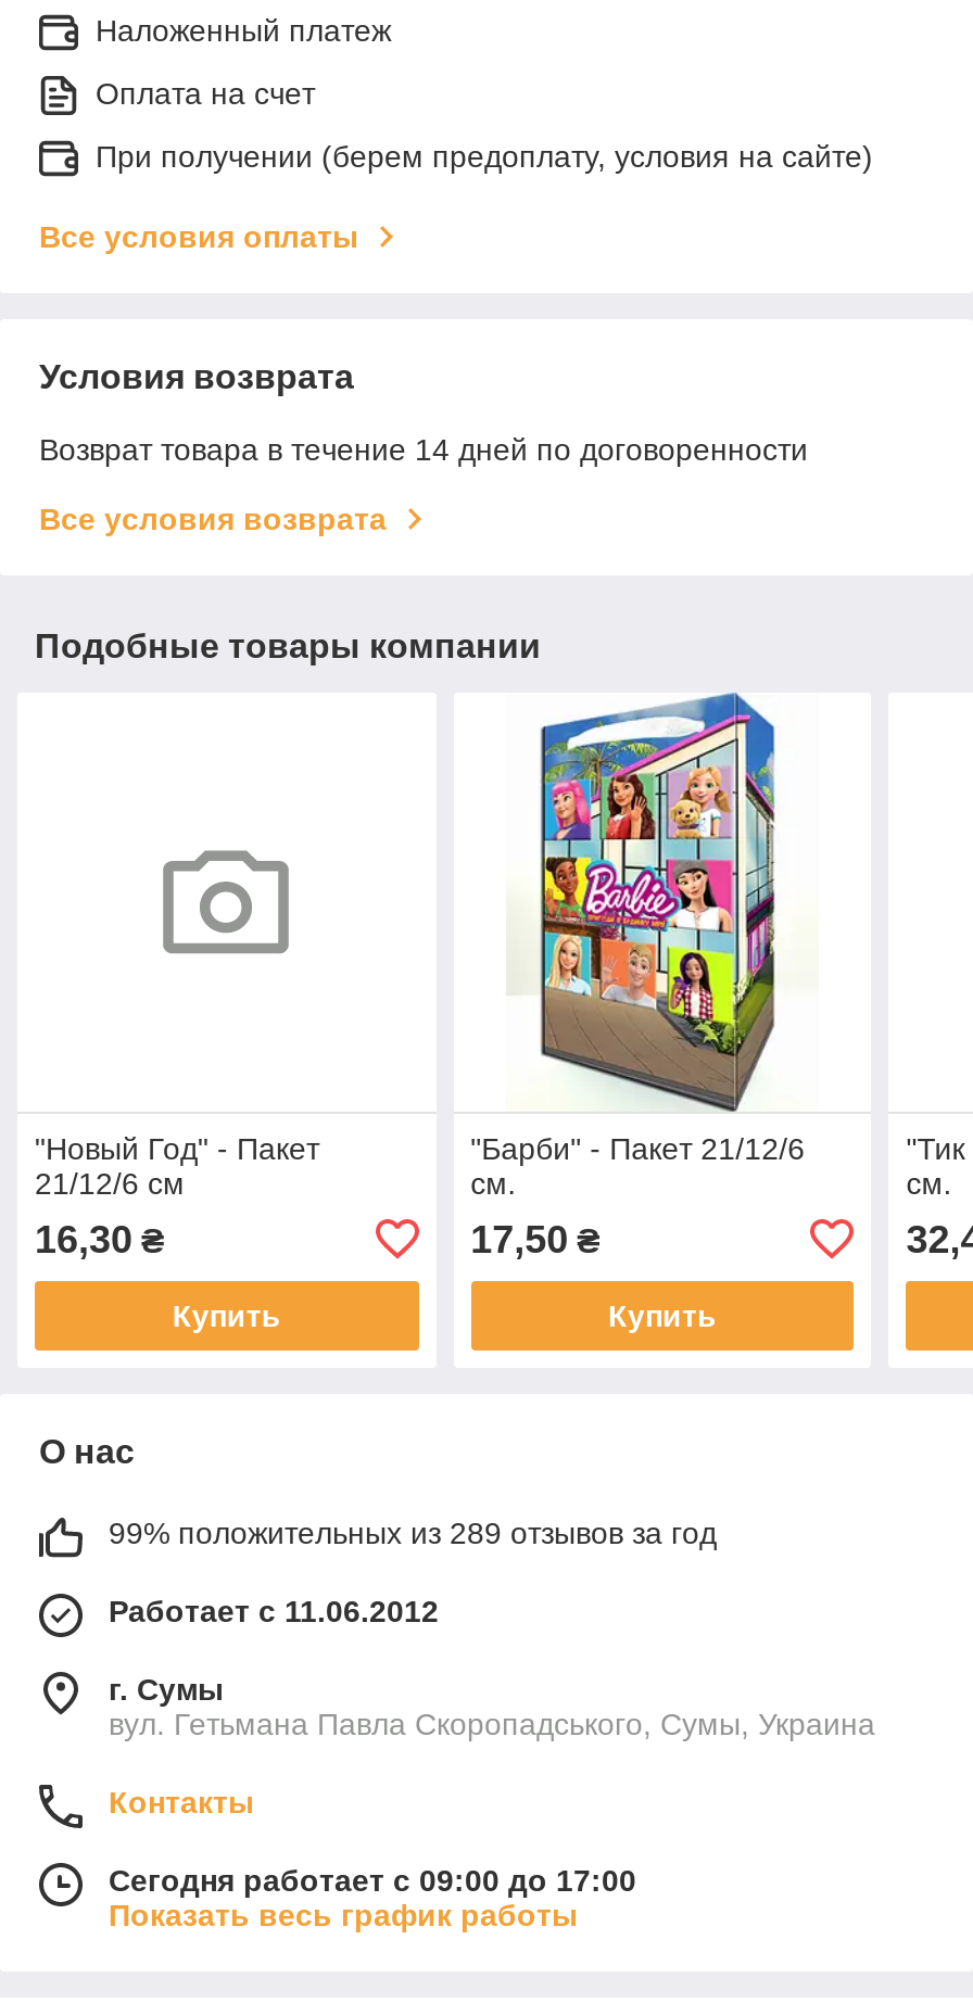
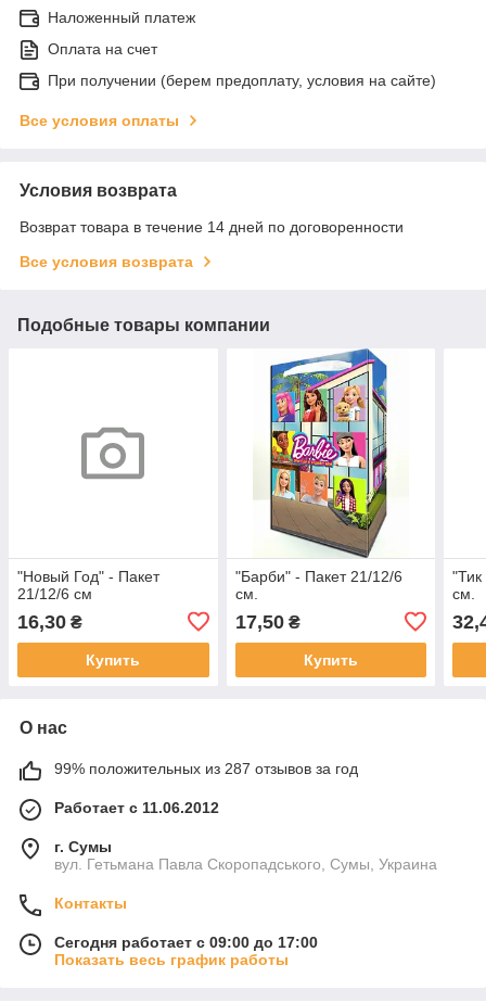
[109,1515,717,1550] 99% положительных из 289 отзывов за год -> [54,760,358,777] 99% положительных из 287 отзывов за год

